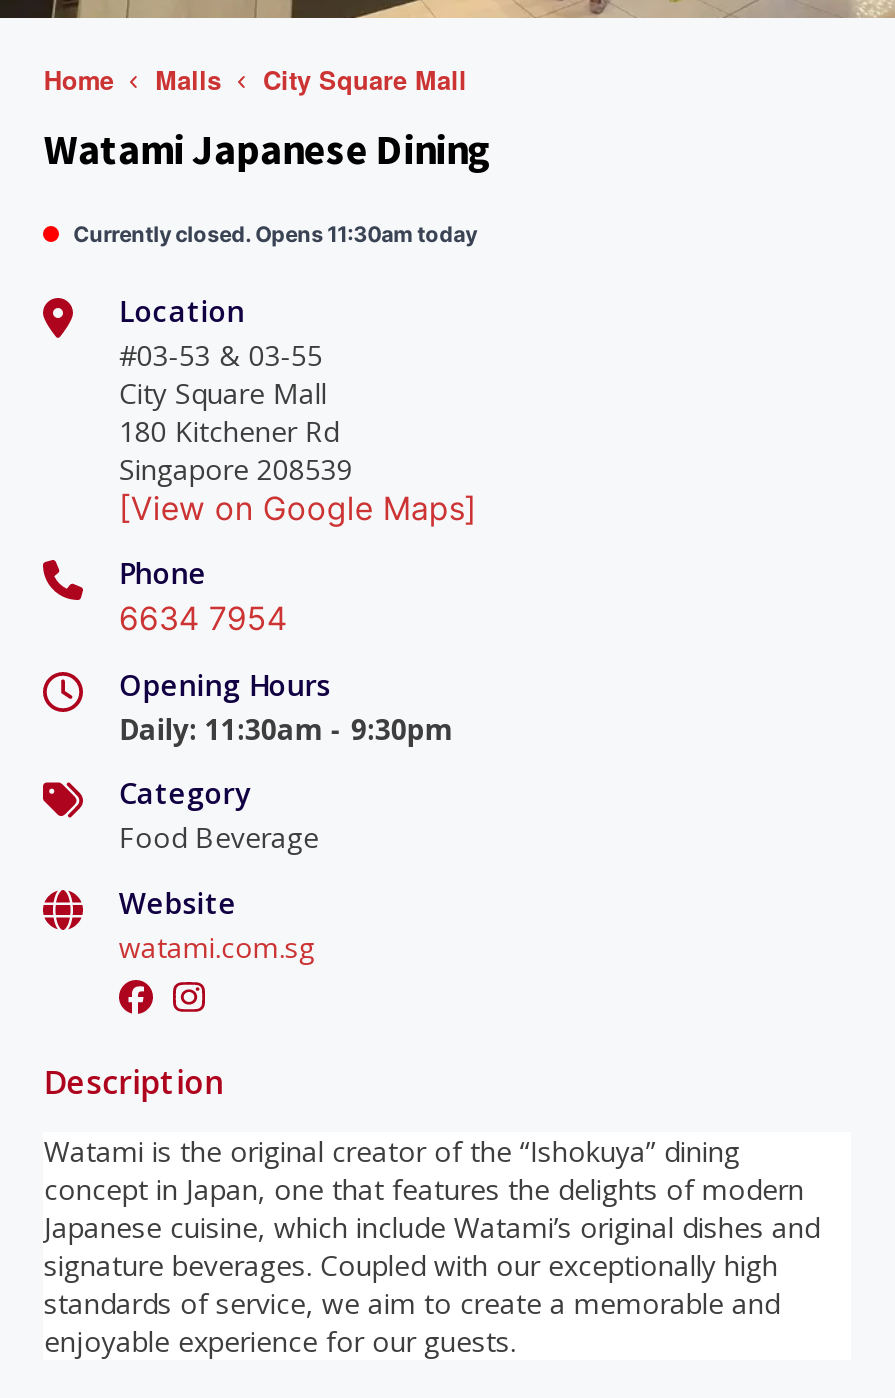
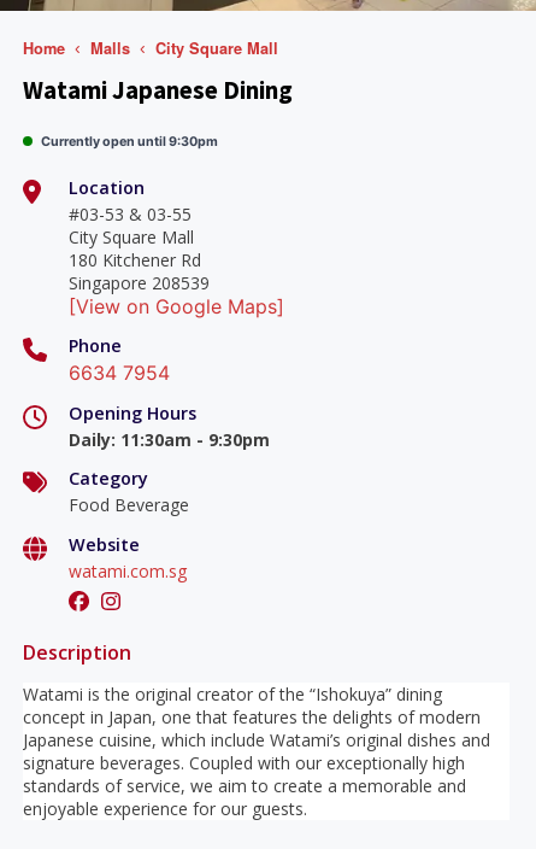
[73,221,477,247] Currently closed. Opens 11:30am today -> [41,133,218,149] Currently open until 9:30pm

